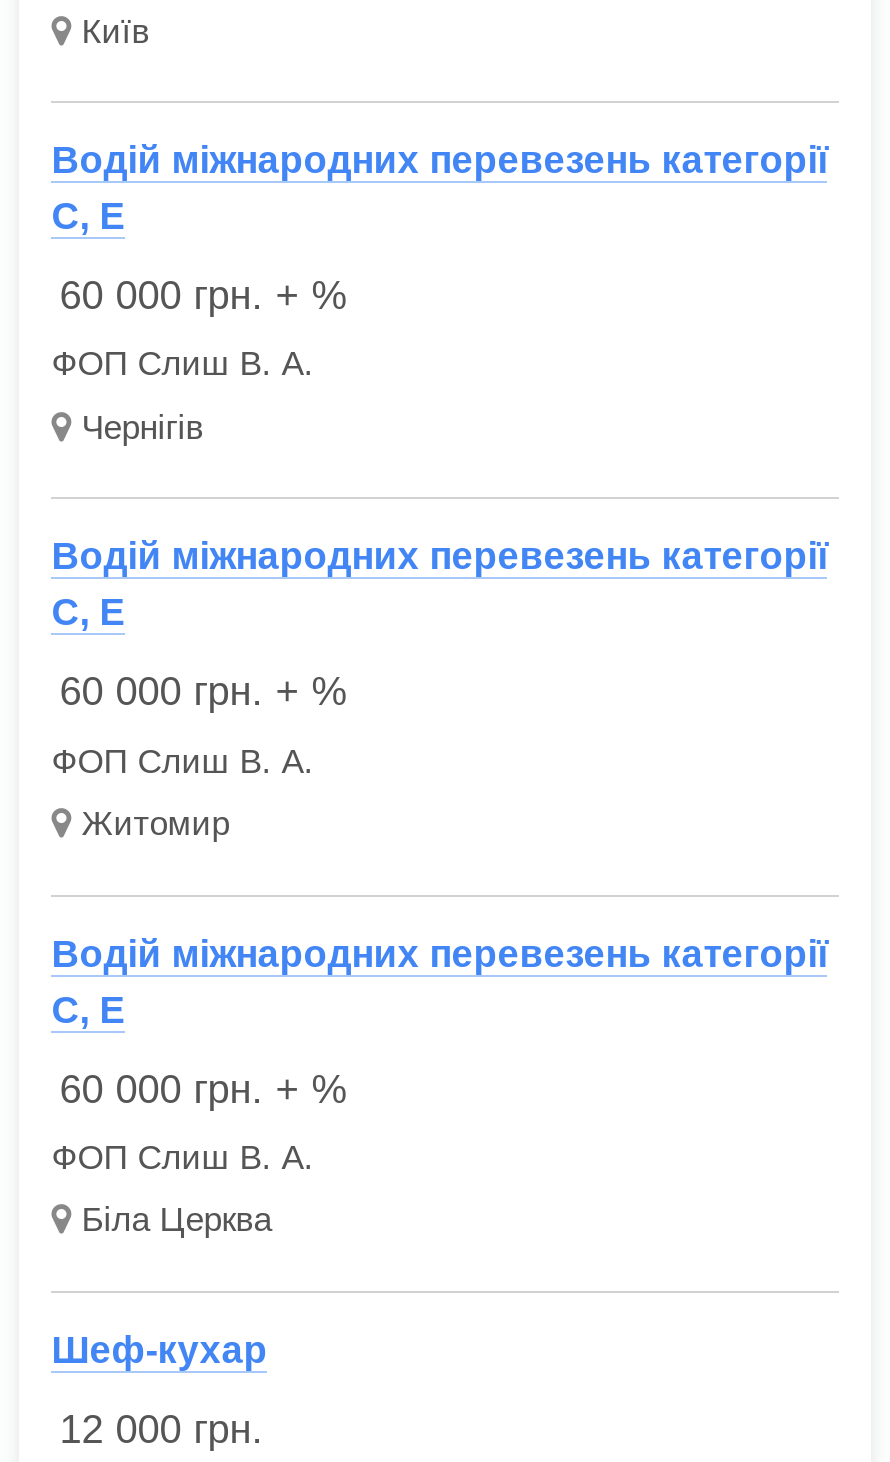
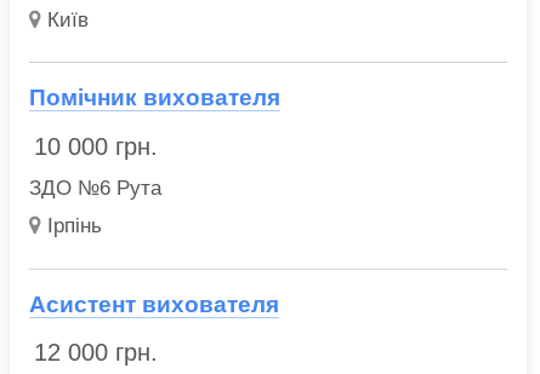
[52,140,828,1371] Водій міжнародних перевезень категорії | С, Е | 60 000 грн. + % | ФОП Слиш В. А. | Чернігів | Водій міжнародних перевезень категорії | С, Е | 60 000 грн. + % | ФОП Слиш В. А. | Житомир | Водій міжнародних перевезень категорії | С, Е | 60 000 грн. + % | ФОП Слиш В. А. | Біла Церква | Шеф-кухар -> [29,85,281,317] Помічник вихователя | 10 000 грн. | ЗДО №6 Рута | Ірпінь | Асистент вихователя

